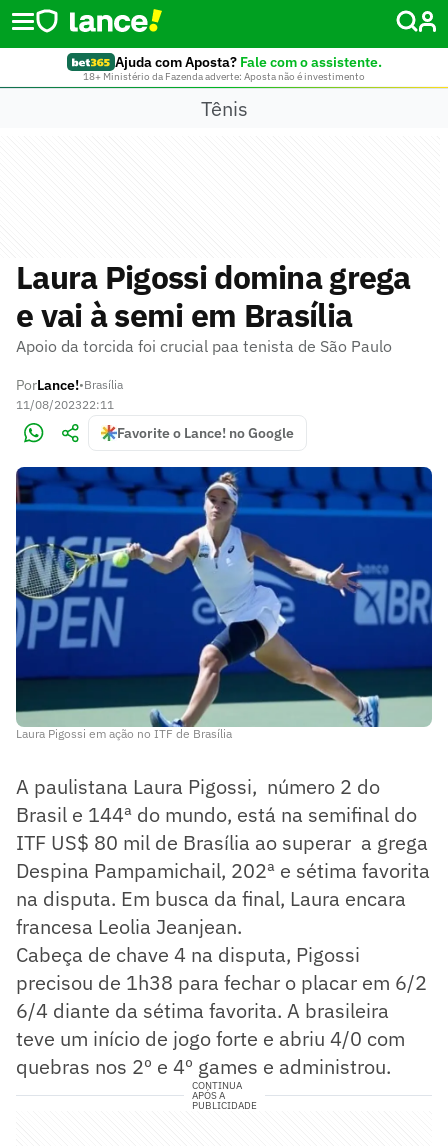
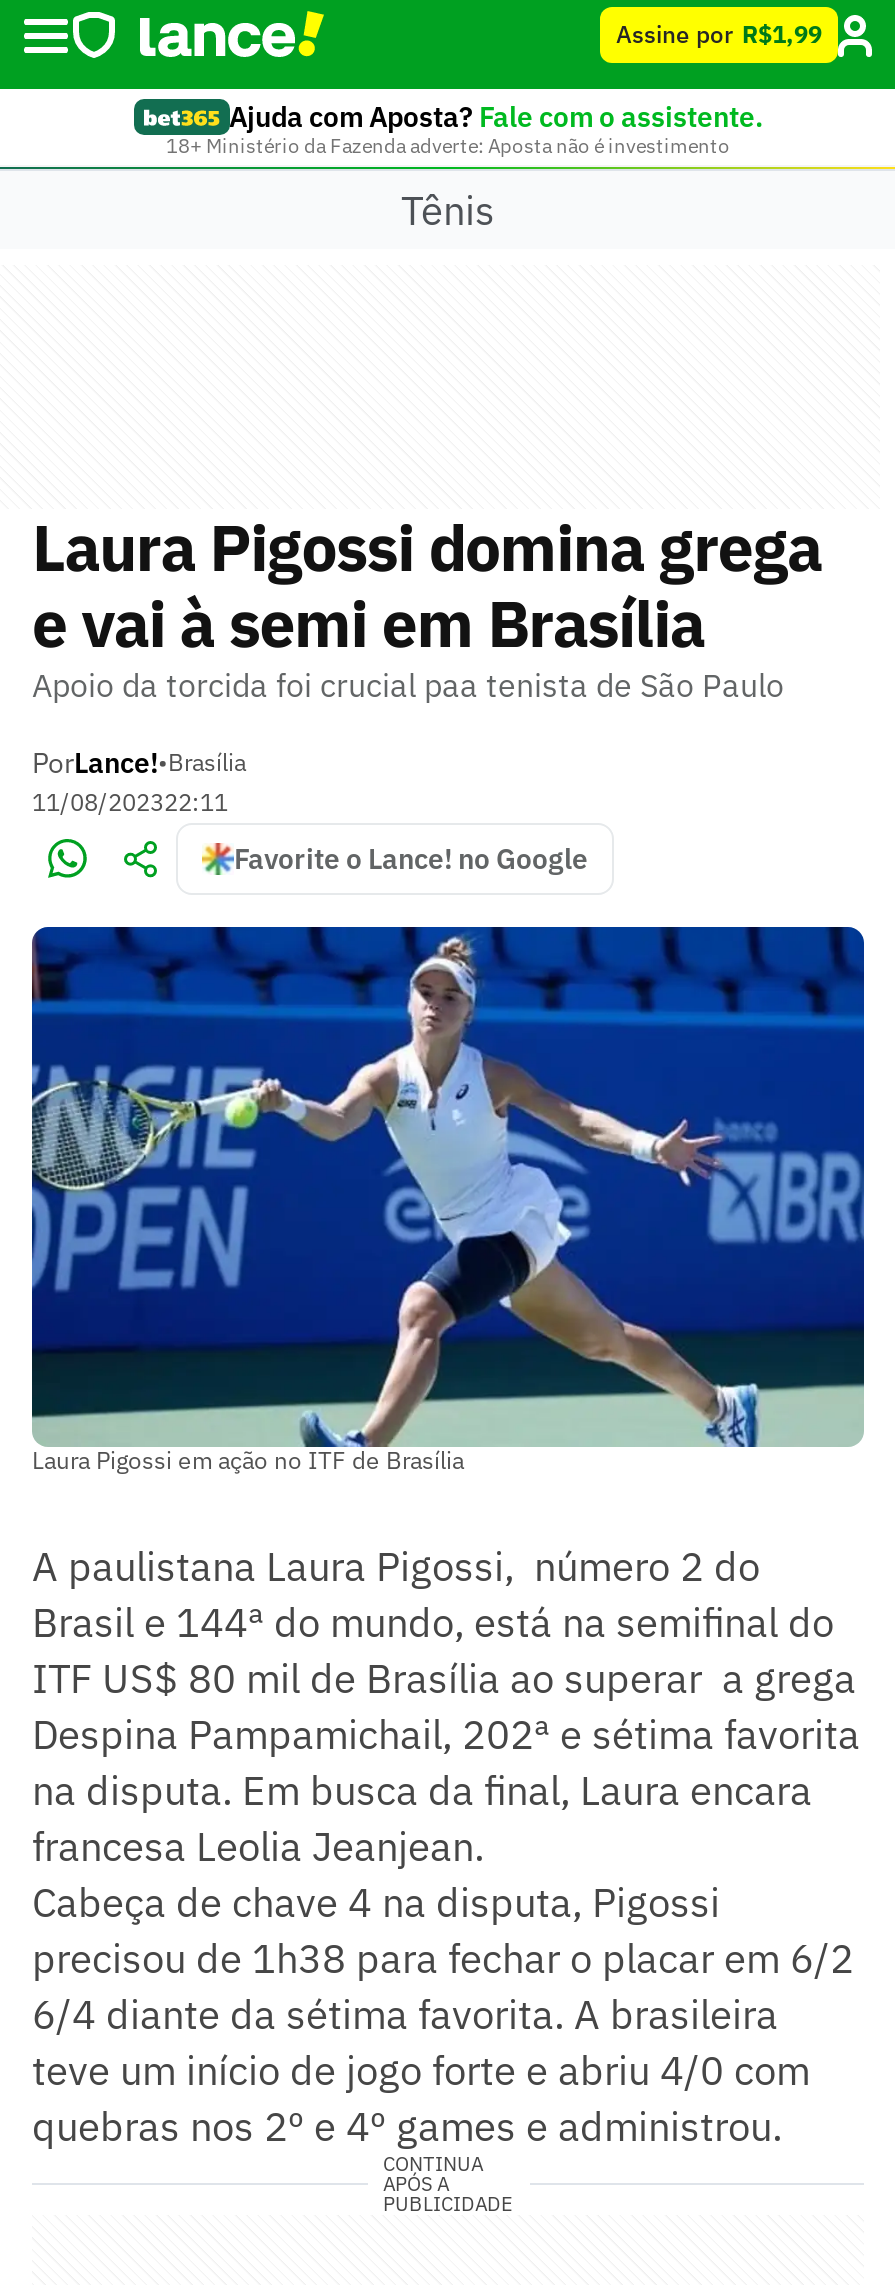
none -> [616,19,822,49] Assine por R$1,99

